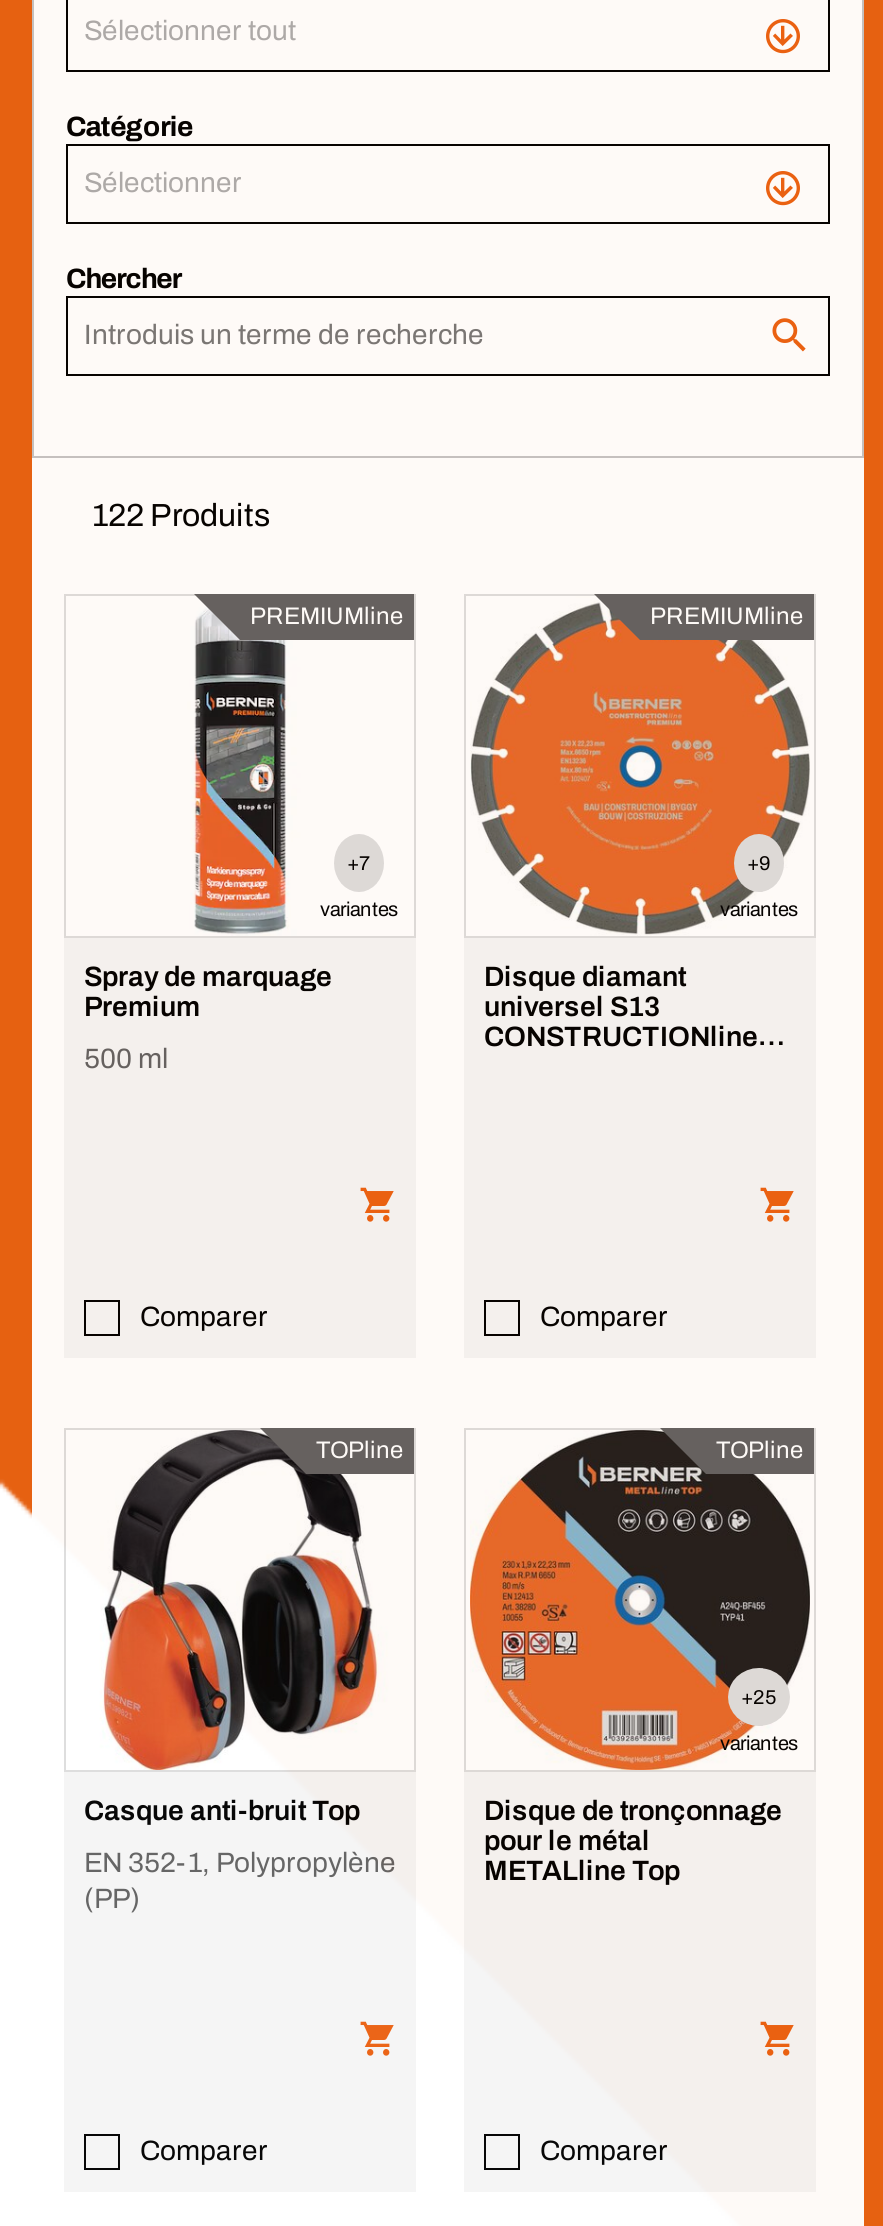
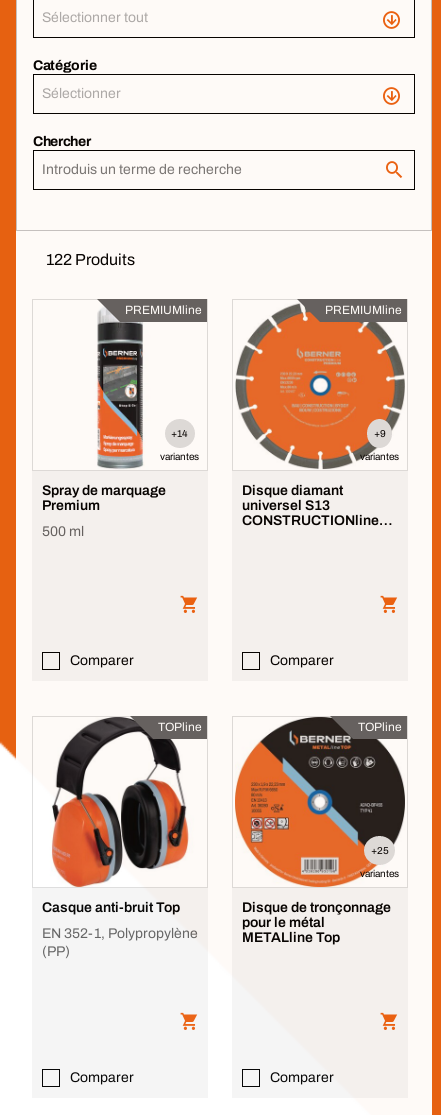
[347,852,371,874] +7 -> [171,428,188,439] +14

